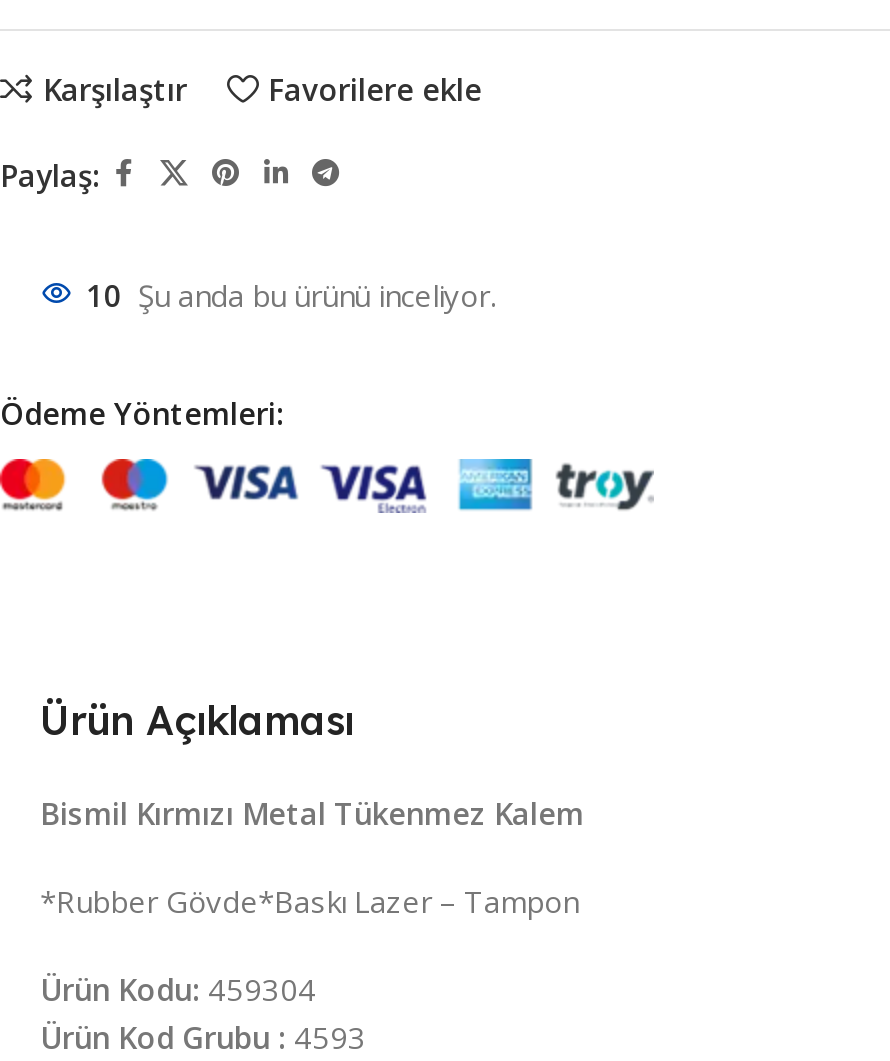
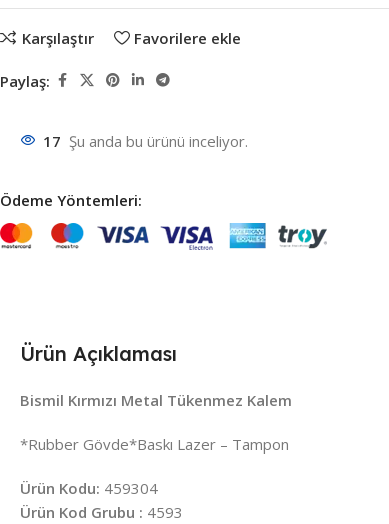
[86,276,496,316] 10 Şu anda bu ürünü inceliyor. -> [43,131,248,151] 17 Şu anda bu ürünü inceliyor.

